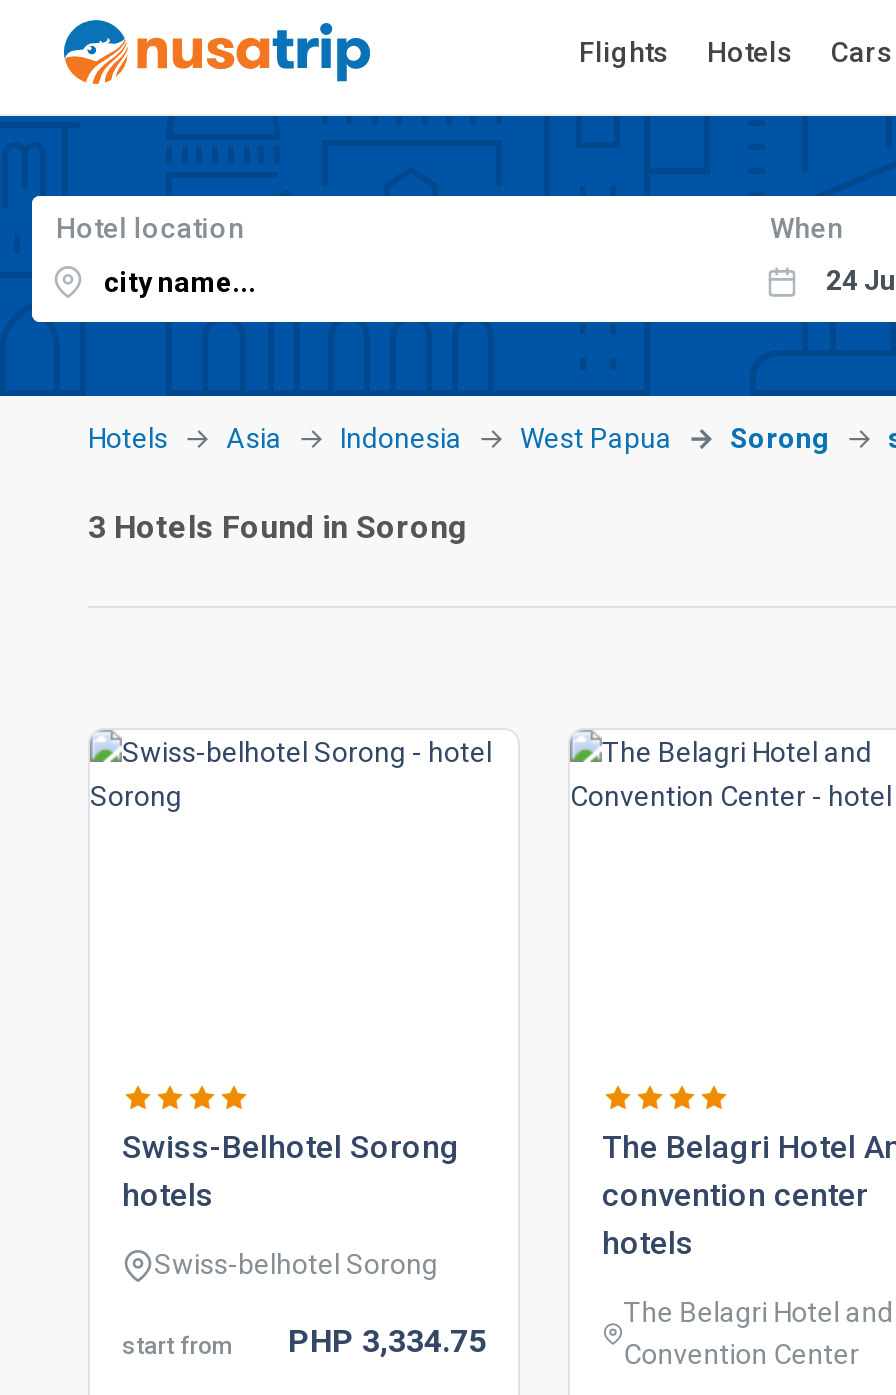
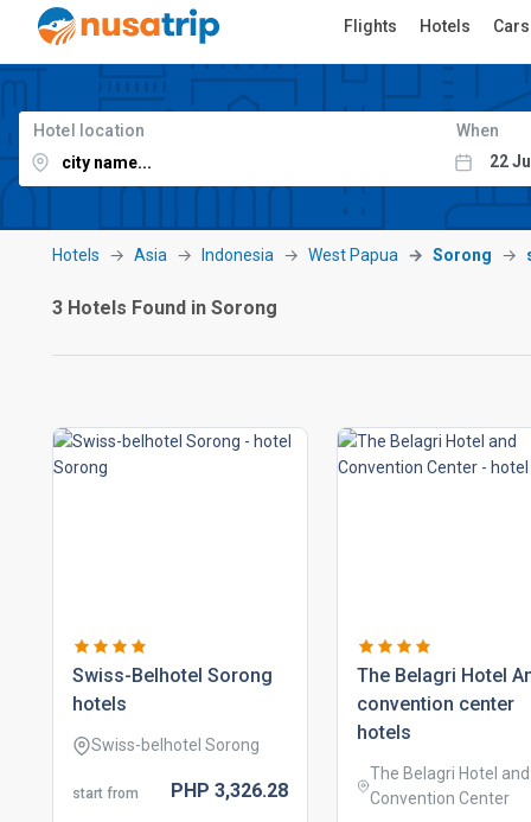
[122,1322,486,1360] start from PHP 3,334.75 -> [72,779,288,802] start from PHP 3,326.28

